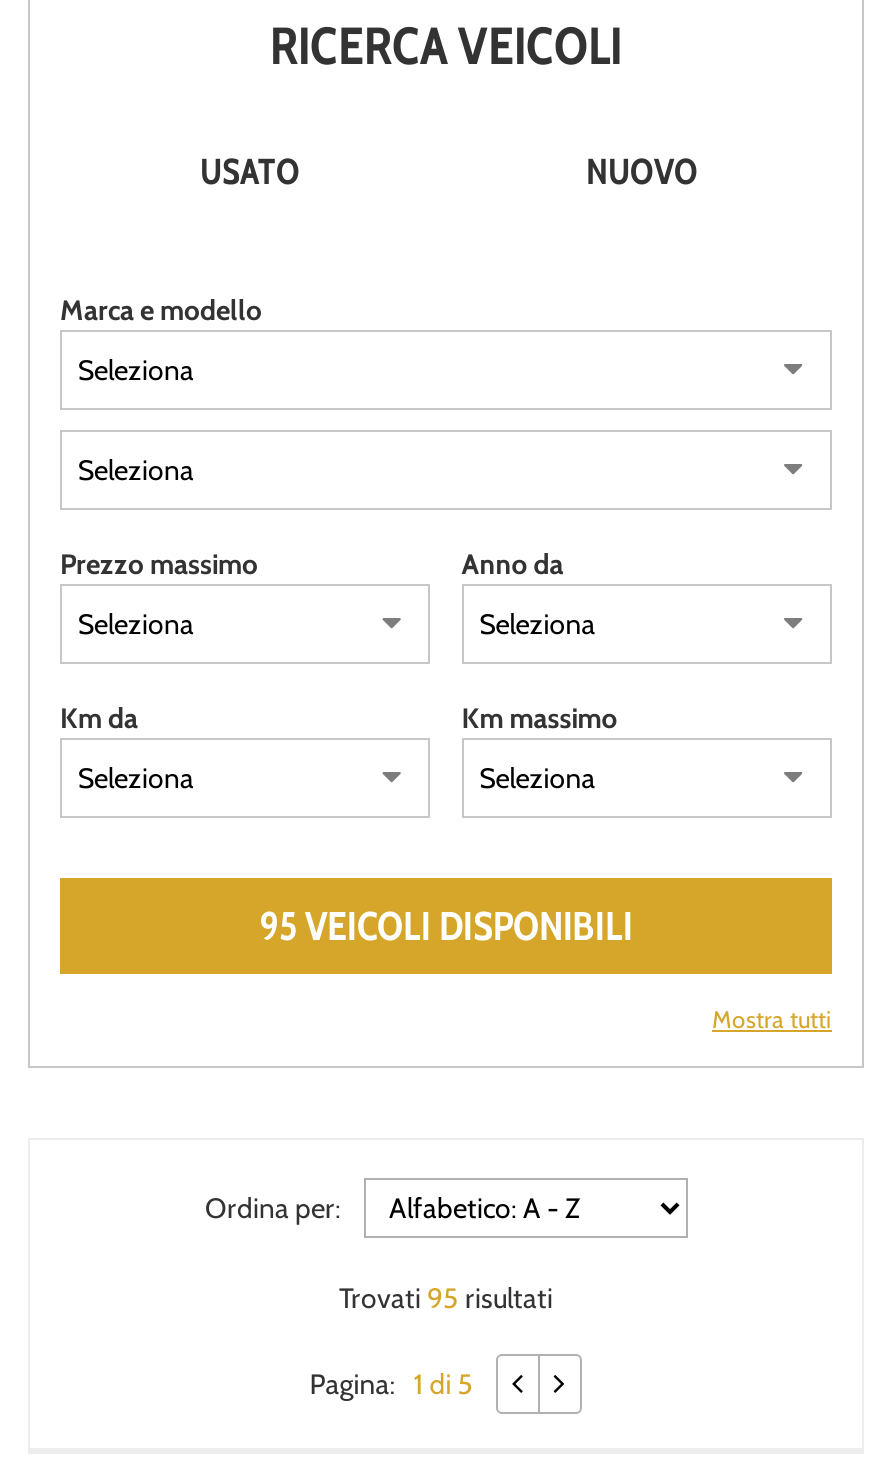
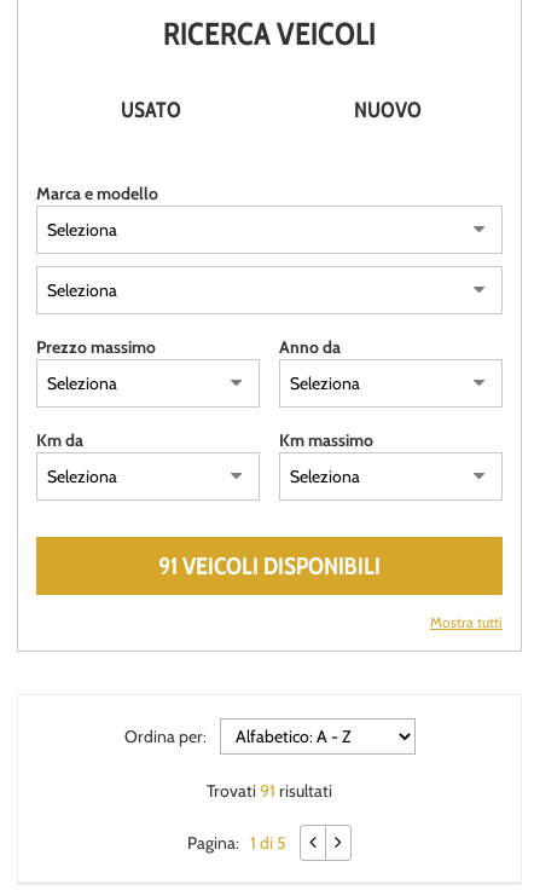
[259,901,633,949] 95 VEICOLI DISPONIBILI -> [158,551,381,580] 91 VEICOLI DISPONIBILI
[339,1279,553,1315] Trovati 95 risultati -> [207,780,332,801] Trovati 91 risultati

